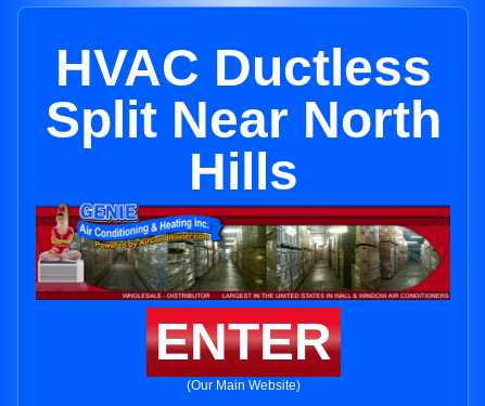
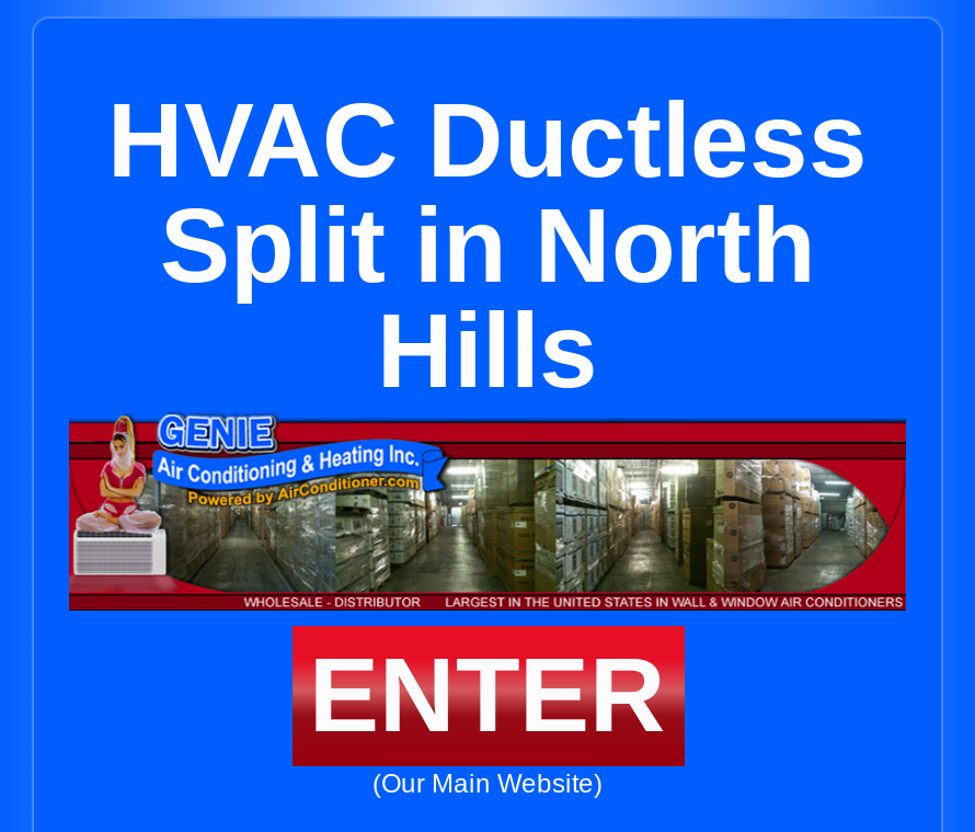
[45,91,441,148] Split Near North -> [160,187,815,304] Split in North

